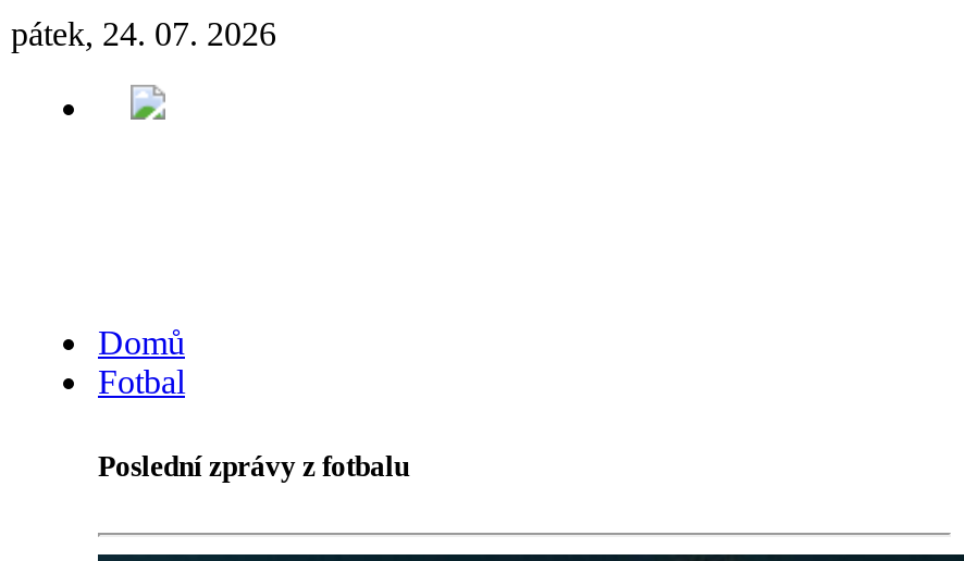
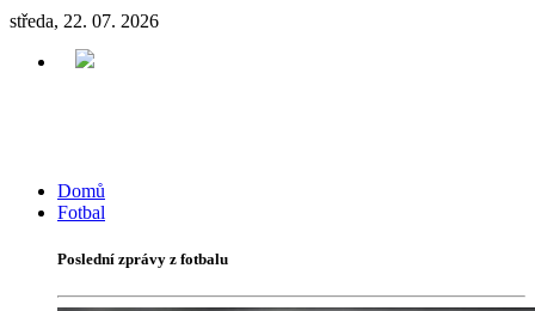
[11,15,276,52] pátek, 24. 07. 2026 -> [10,11,159,31] středa, 22. 07. 2026

